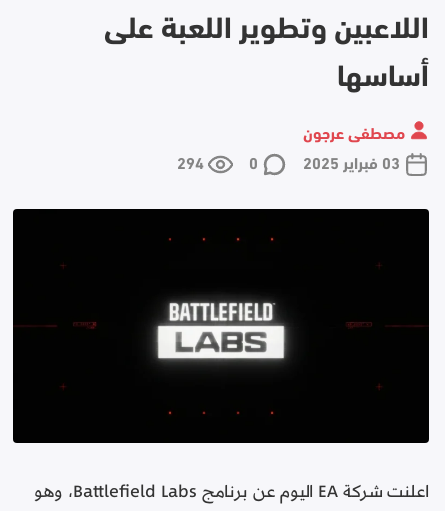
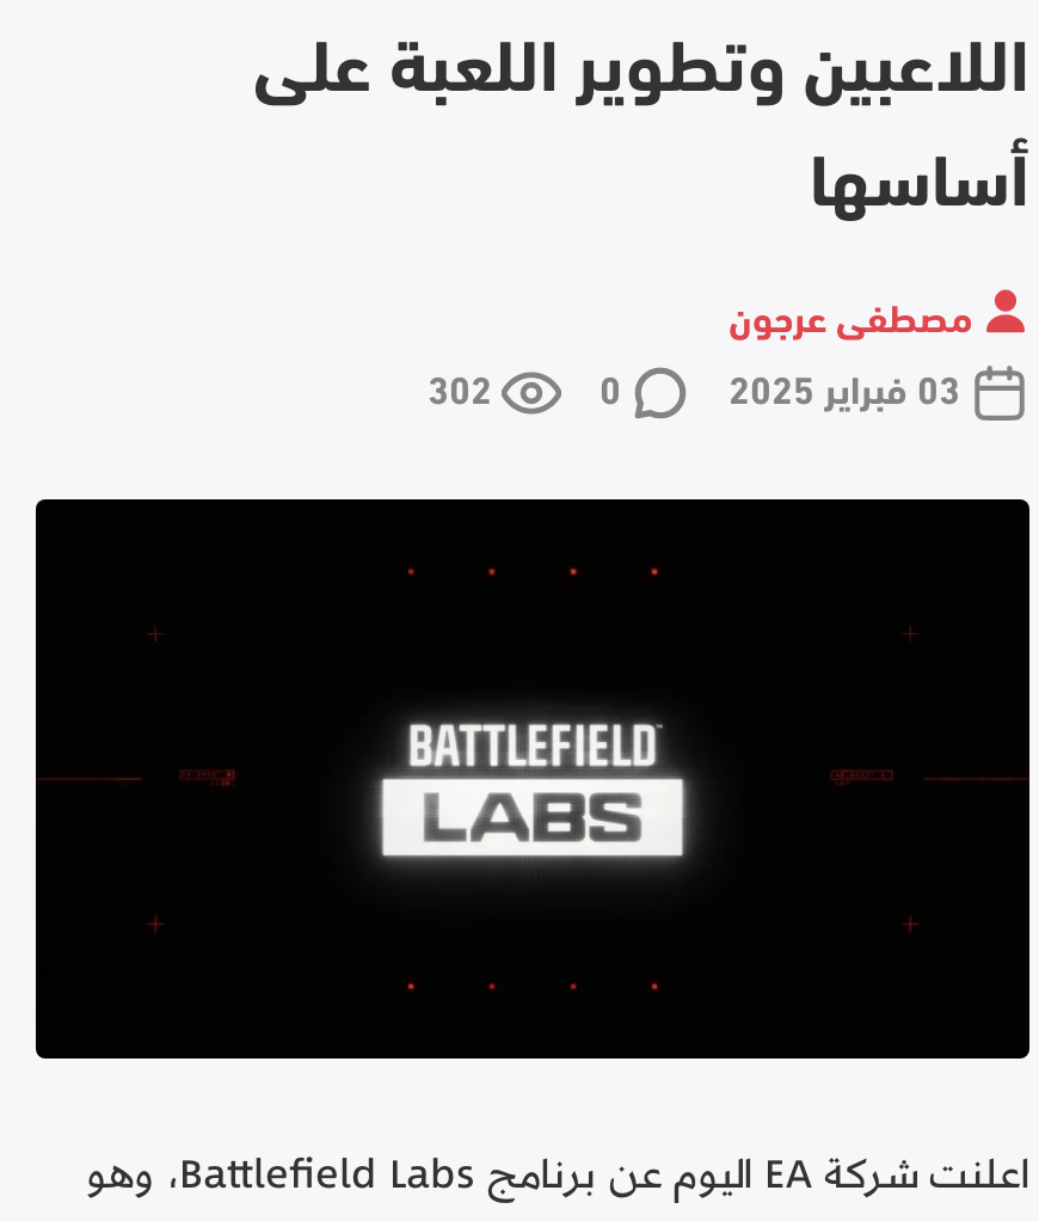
[177,150,258,173] 294 0 -> [428,358,621,413] 302 0

